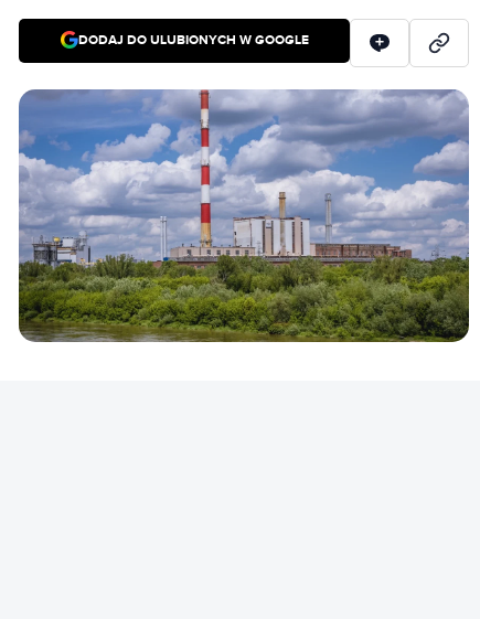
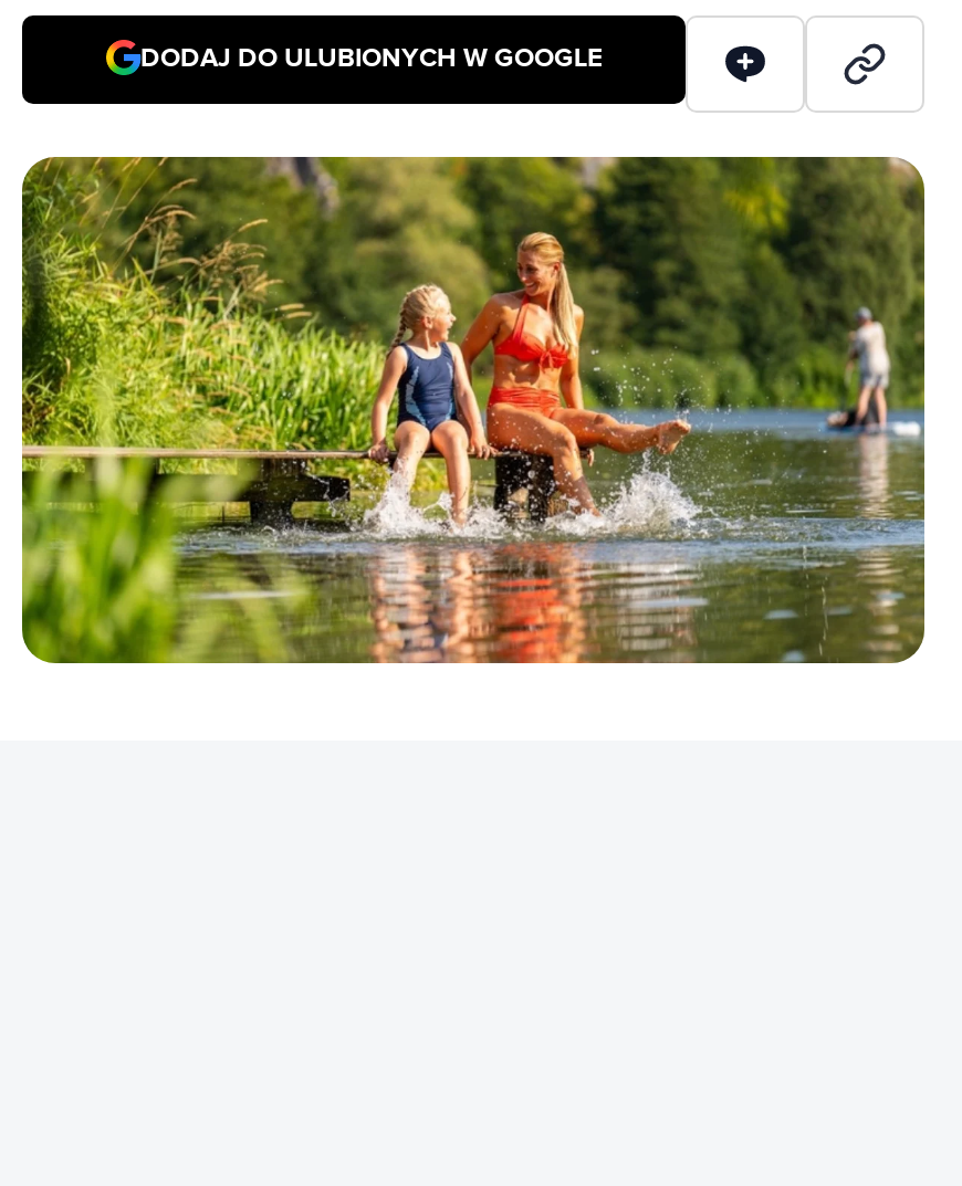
[18,88,470,343] [image] -> [20,155,927,665] [image]

